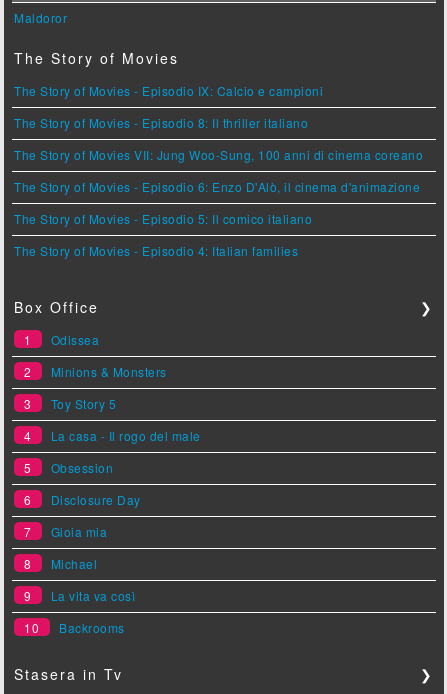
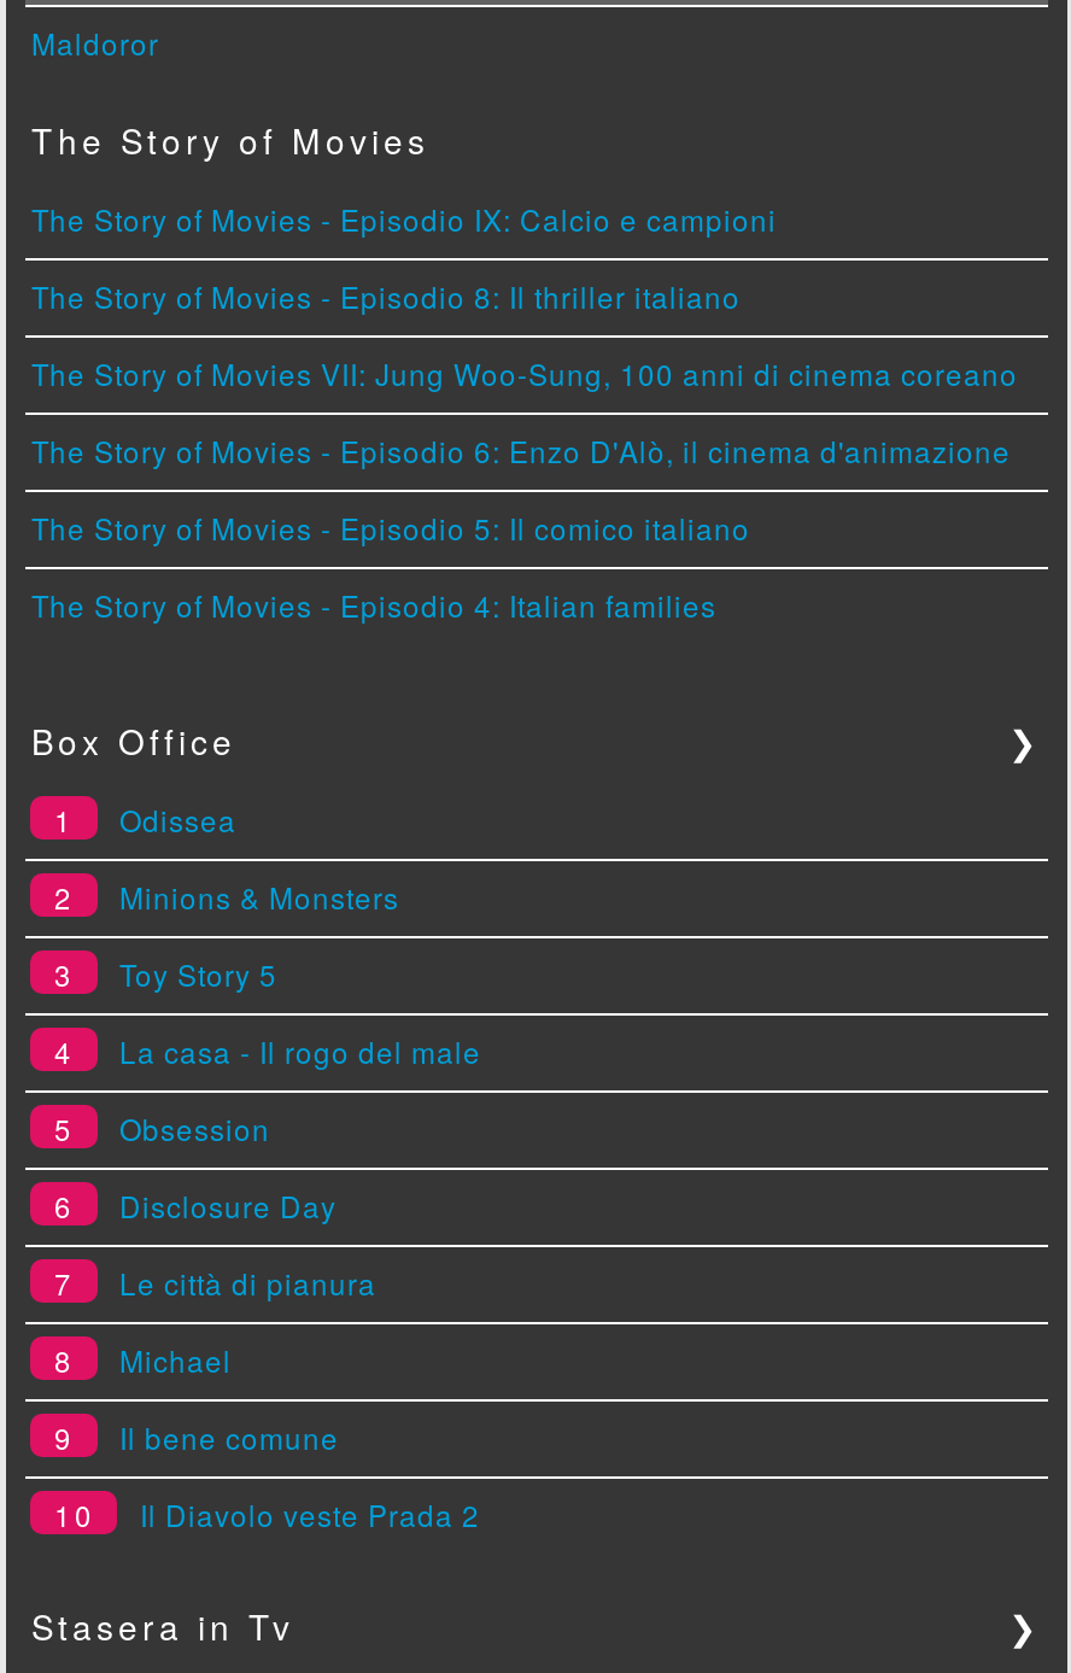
[51,523,107,540] Gioia mia -> [119,1263,376,1304] Le città di pianura
[51,587,135,604] La vita va così -> [119,1417,339,1458] Il bene comune
[59,619,125,636] Backrooms -> [140,1494,480,1535] Il Diavolo veste Prada 2

